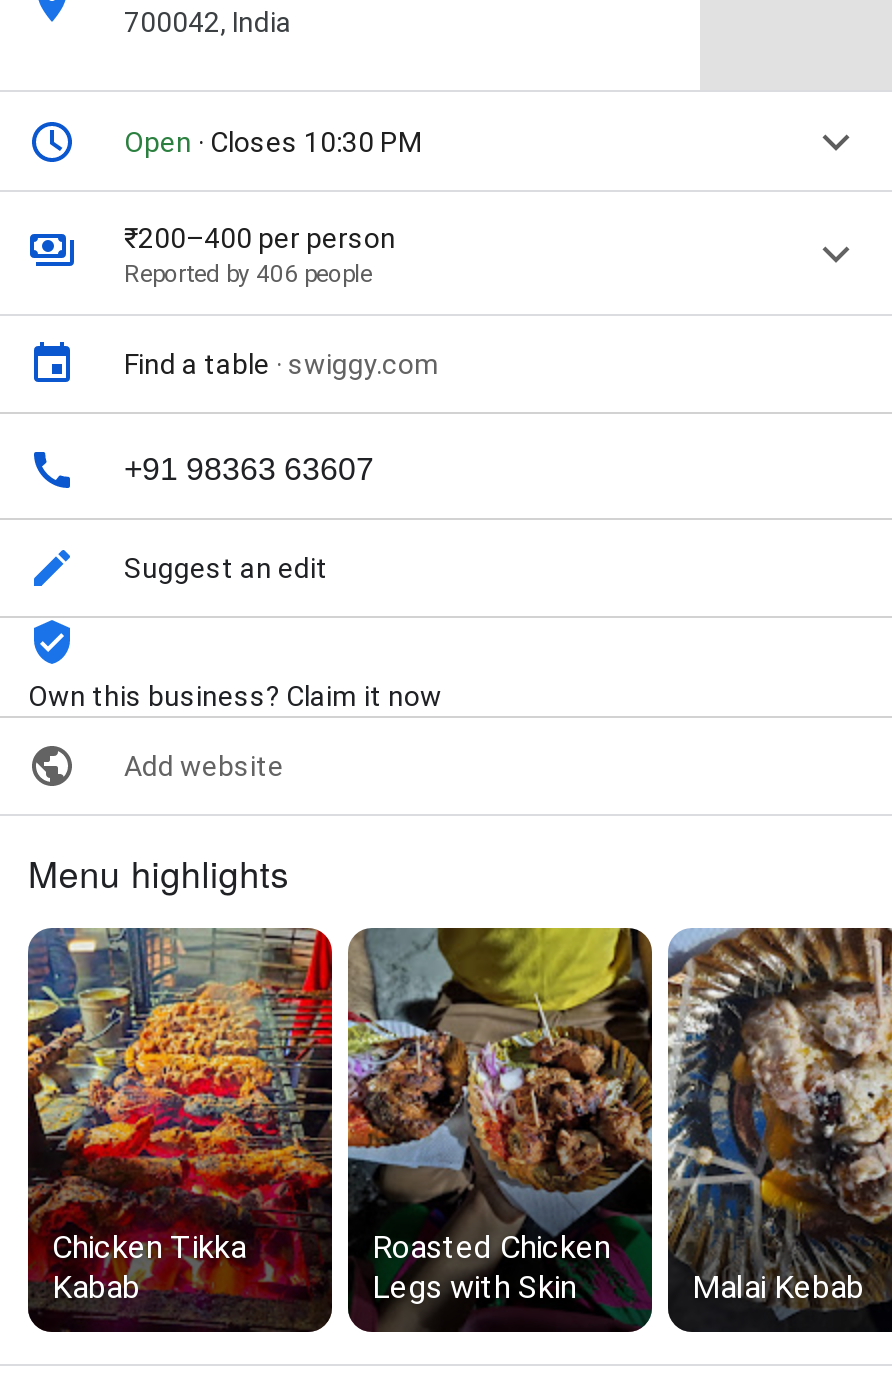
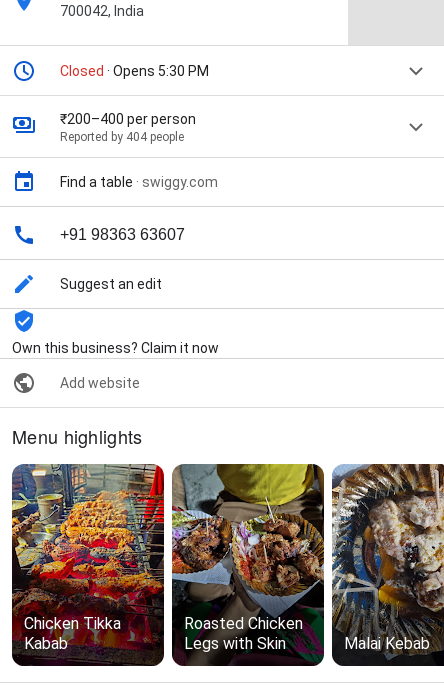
[124,126,422,158] Open · Closes 10:30 PM -> [60,63,209,79] Closed · Opens 5:30 PM
[124,260,372,288] Reported by 406 people -> [60,130,184,144] Reported by 404 people

